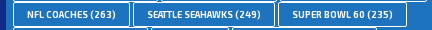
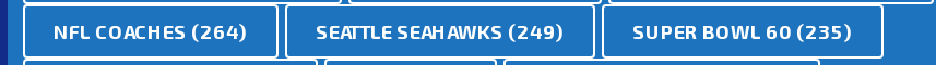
[27,9,116,20] NFL COACHES (263) -> [54,19,248,43] NFL COACHES (264)

